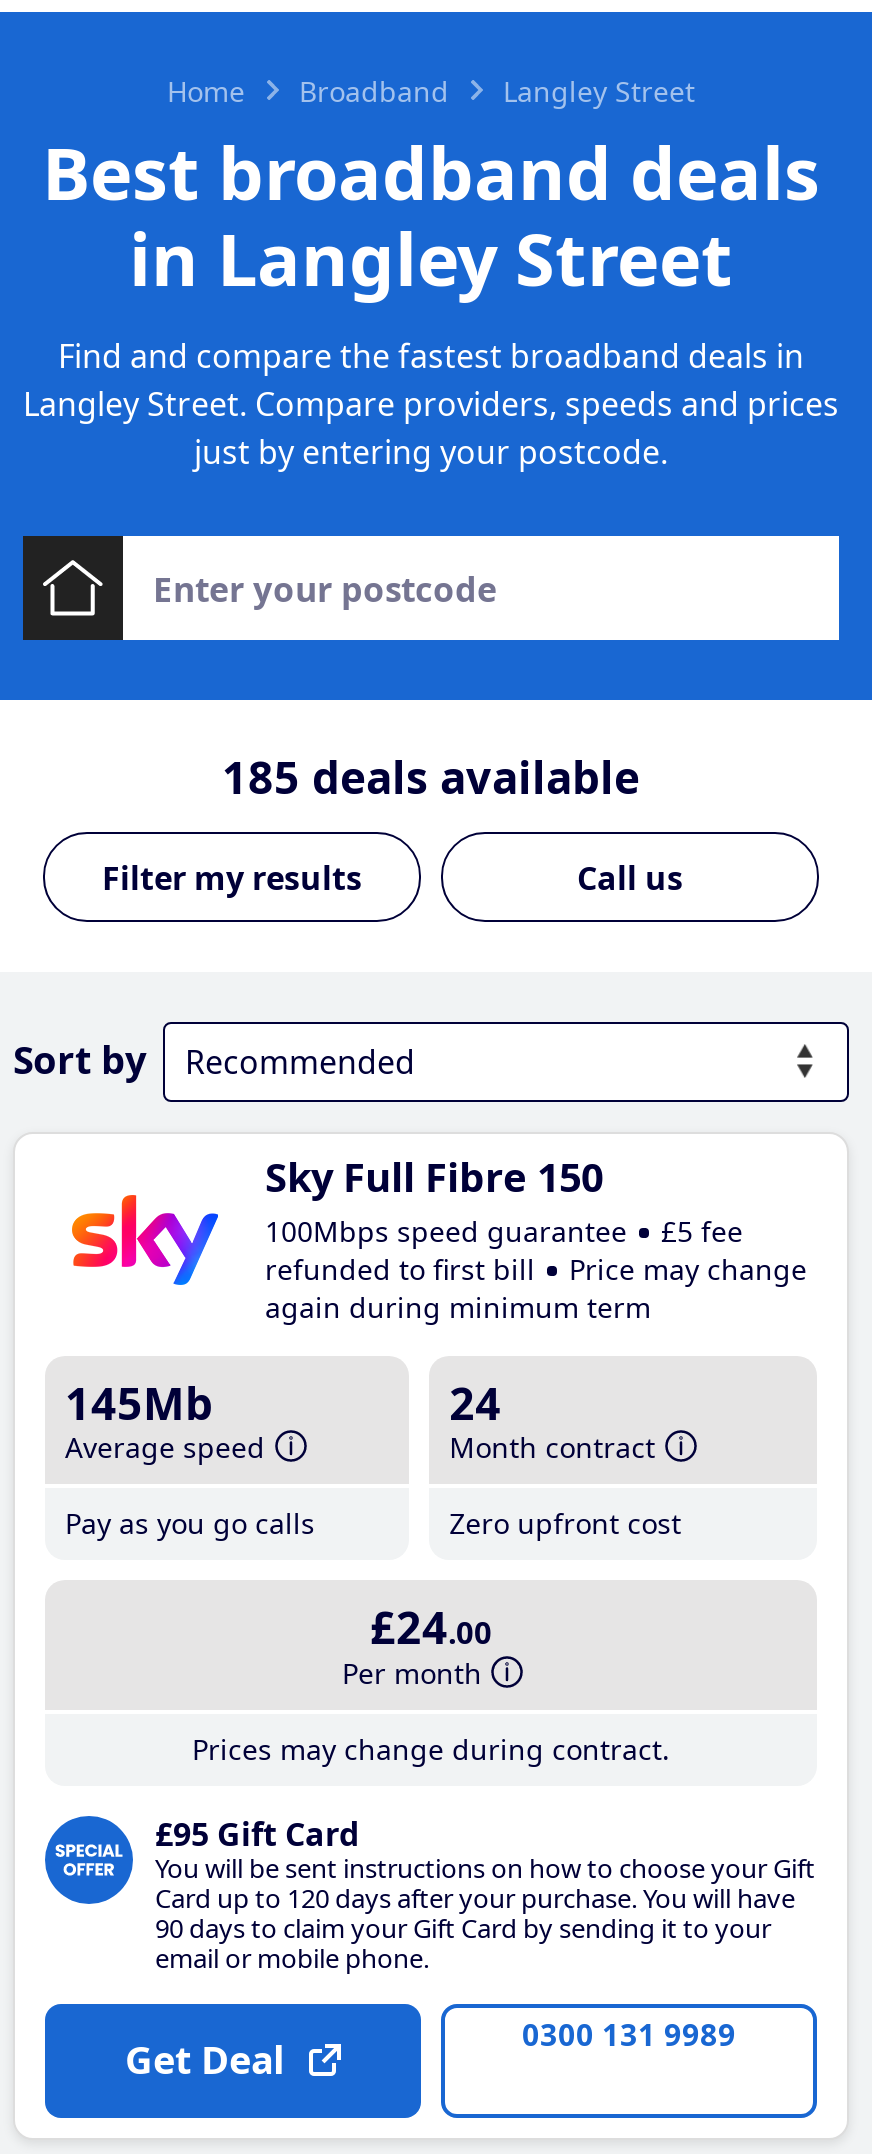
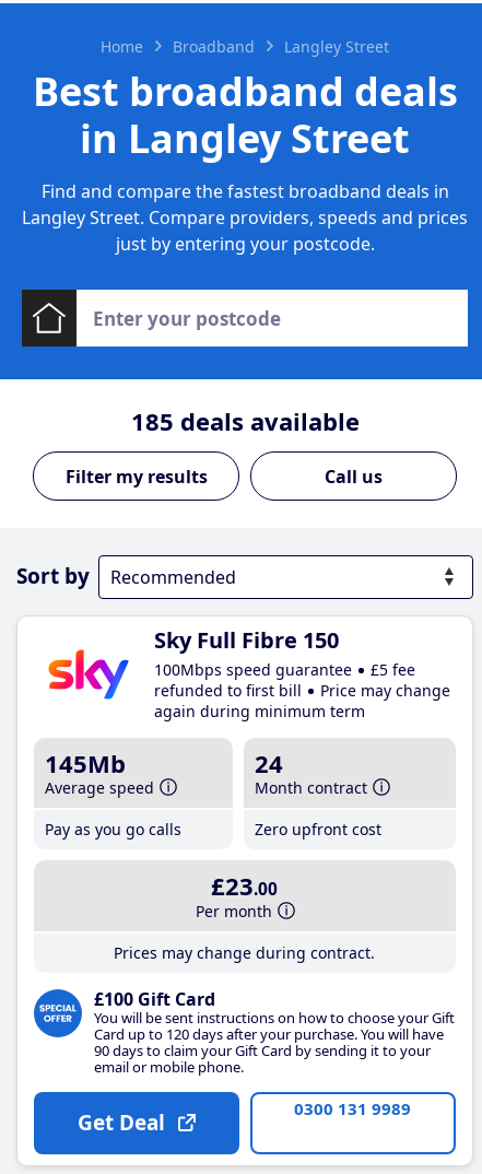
[370,1596,492,1656] £24.00 -> [211,869,278,902] £23.00
[155,1811,359,1855] £95 Gift Card -> [94,987,215,1011] £100 Gift Card

